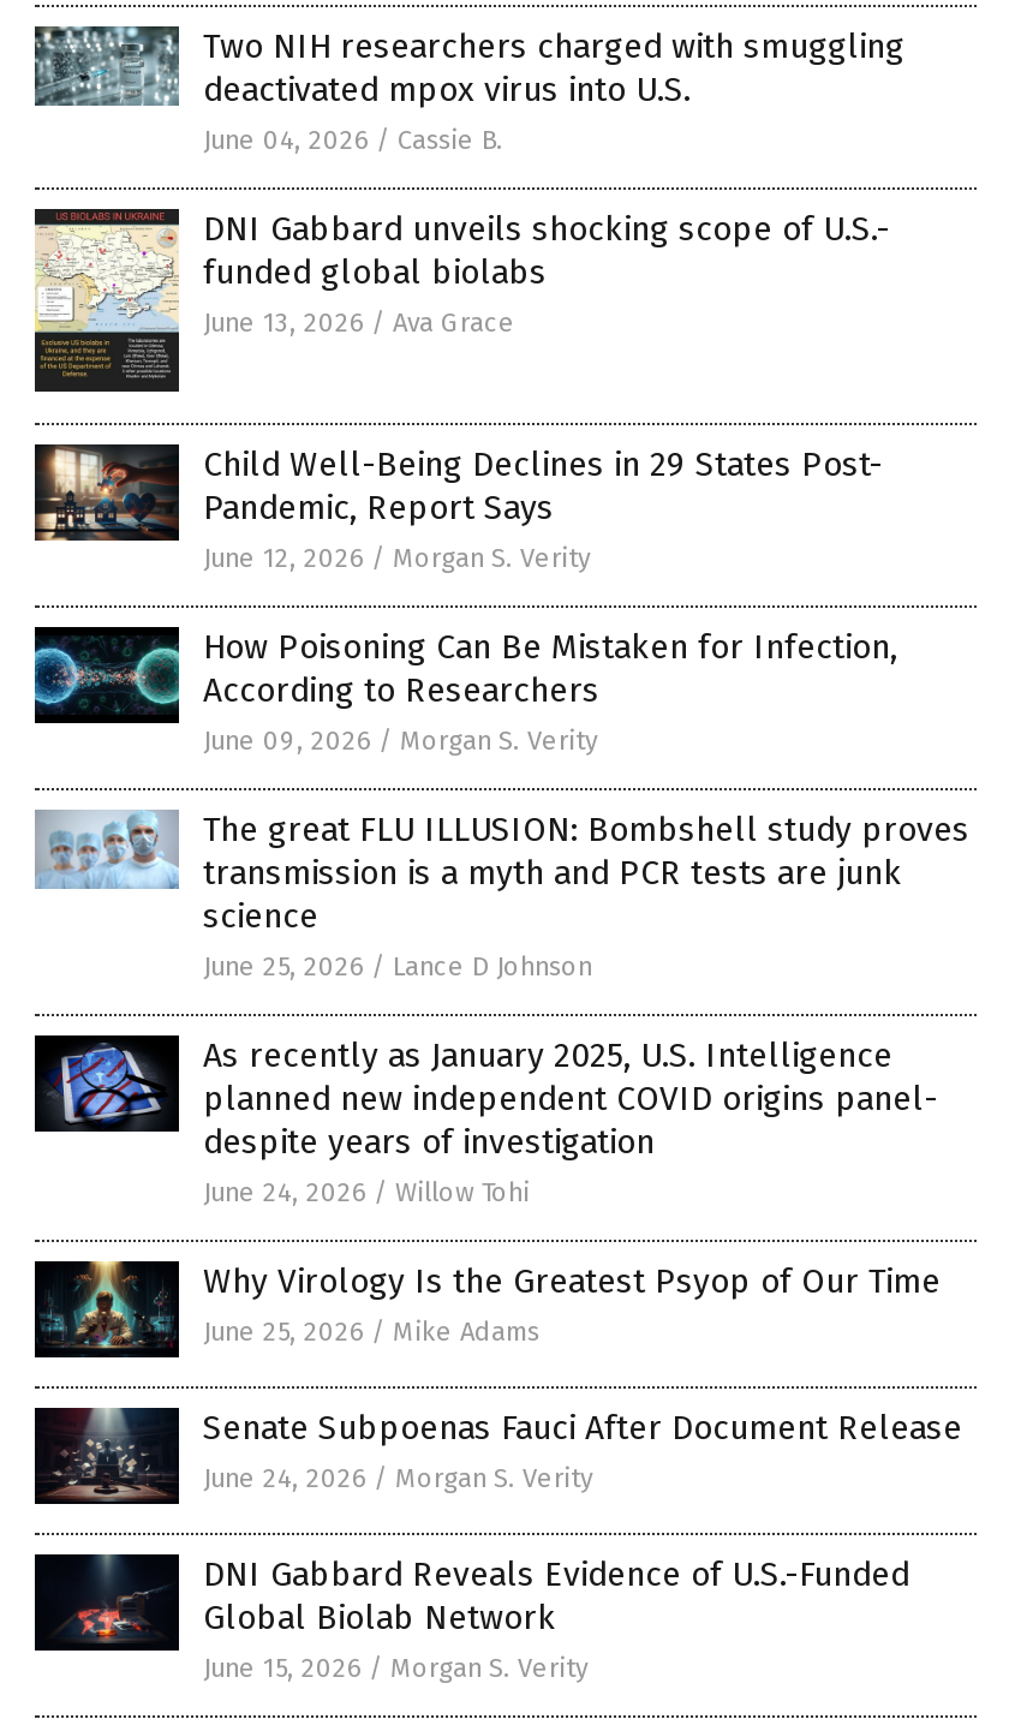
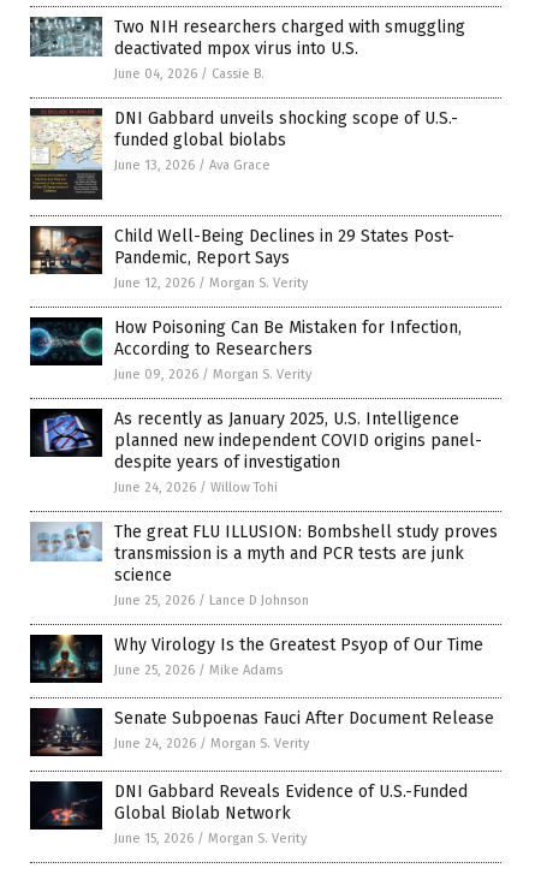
moved [35,809,969,982] -> [30,521,498,608]: [image] | The great FLU ILLUSION: Bombshell study proves | transmission is a myth and PCR tests are junk | science | June 25, 2026 / Lance D Johnson
moved [35,1026,938,1208] -> [30,404,482,495]: [image] | As recently as January 2025, U.S. Intelligence | planned new independent COVID origins panel- | despite years of investigation | June 24, 2026 / Willow Tohi

